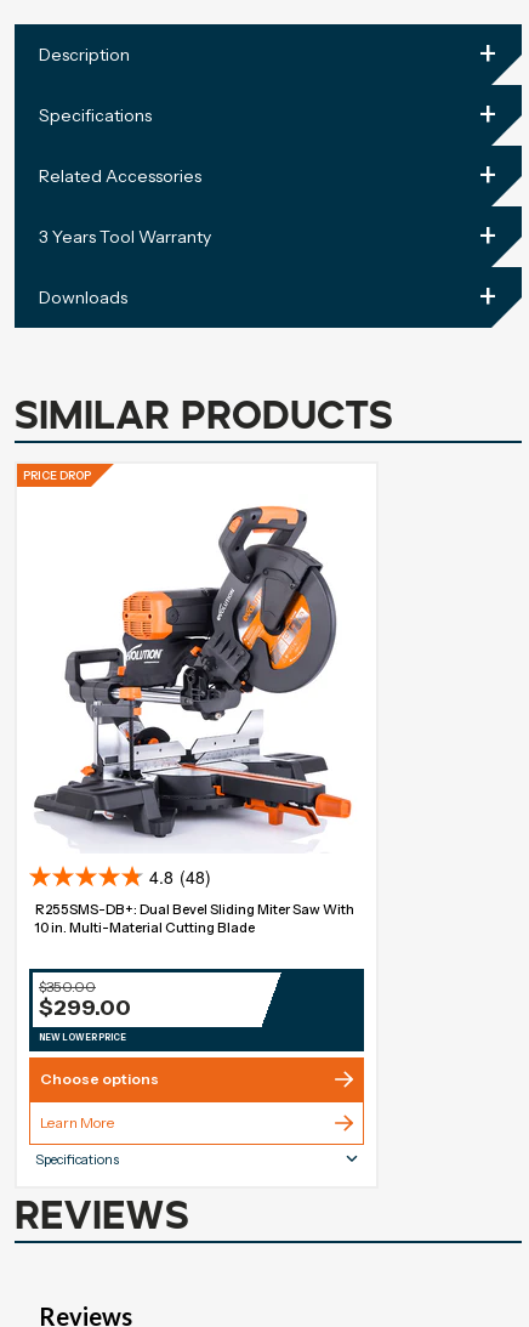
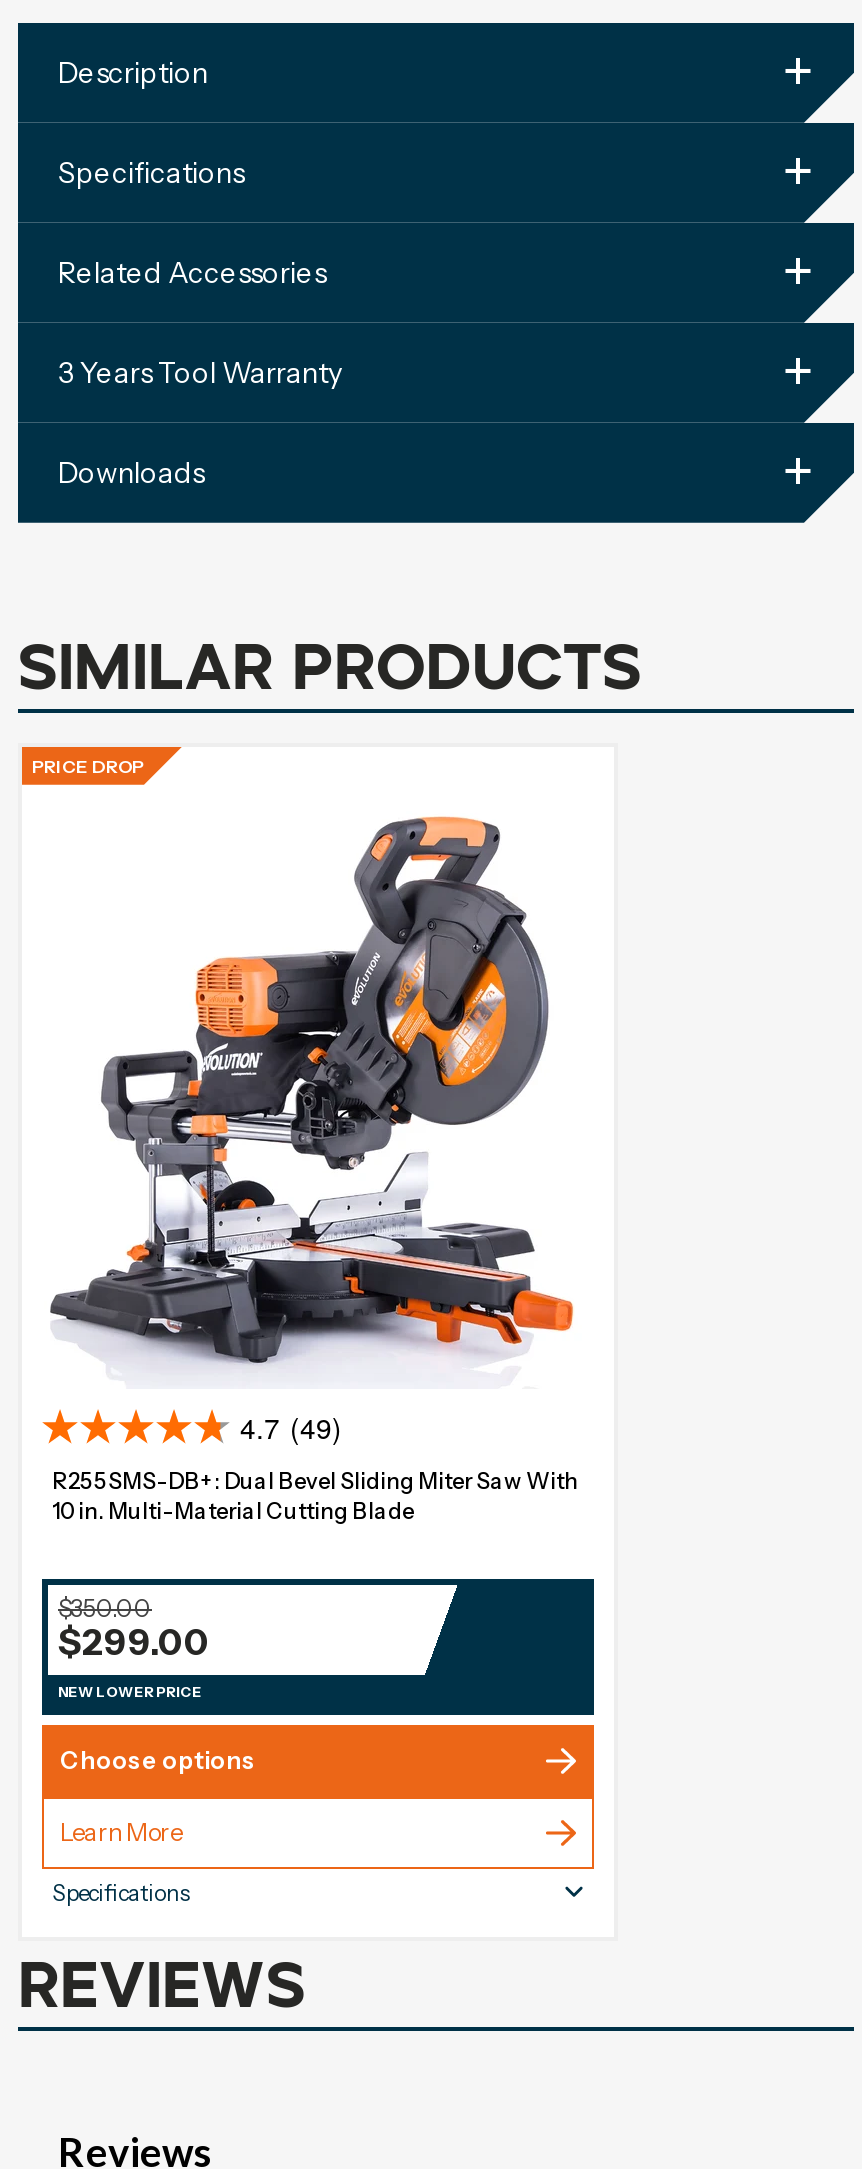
[149,864,211,889] 4.8 (48) -> [240,1407,342,1447] 4.7 (49)

